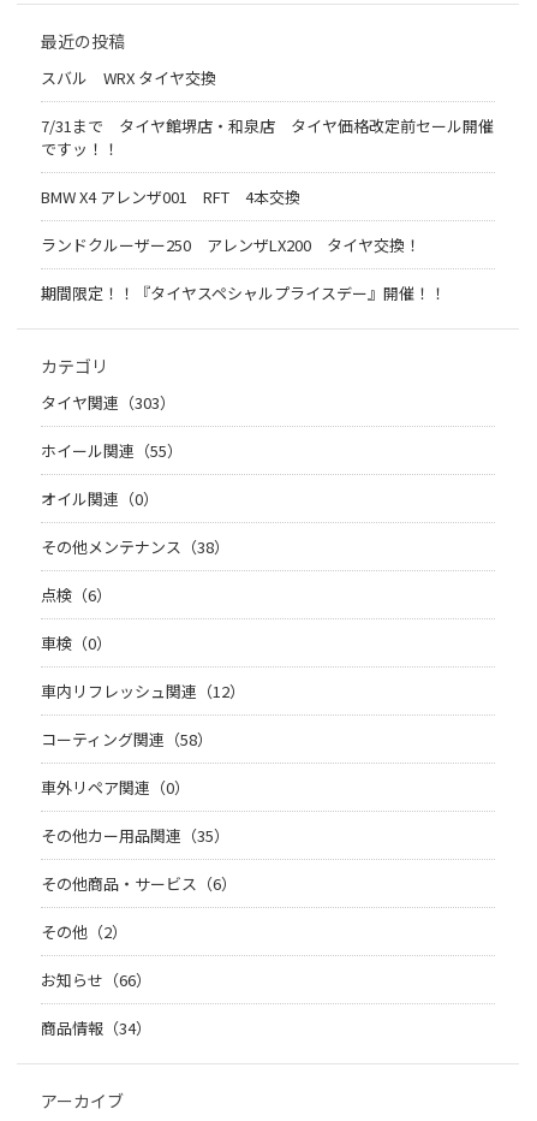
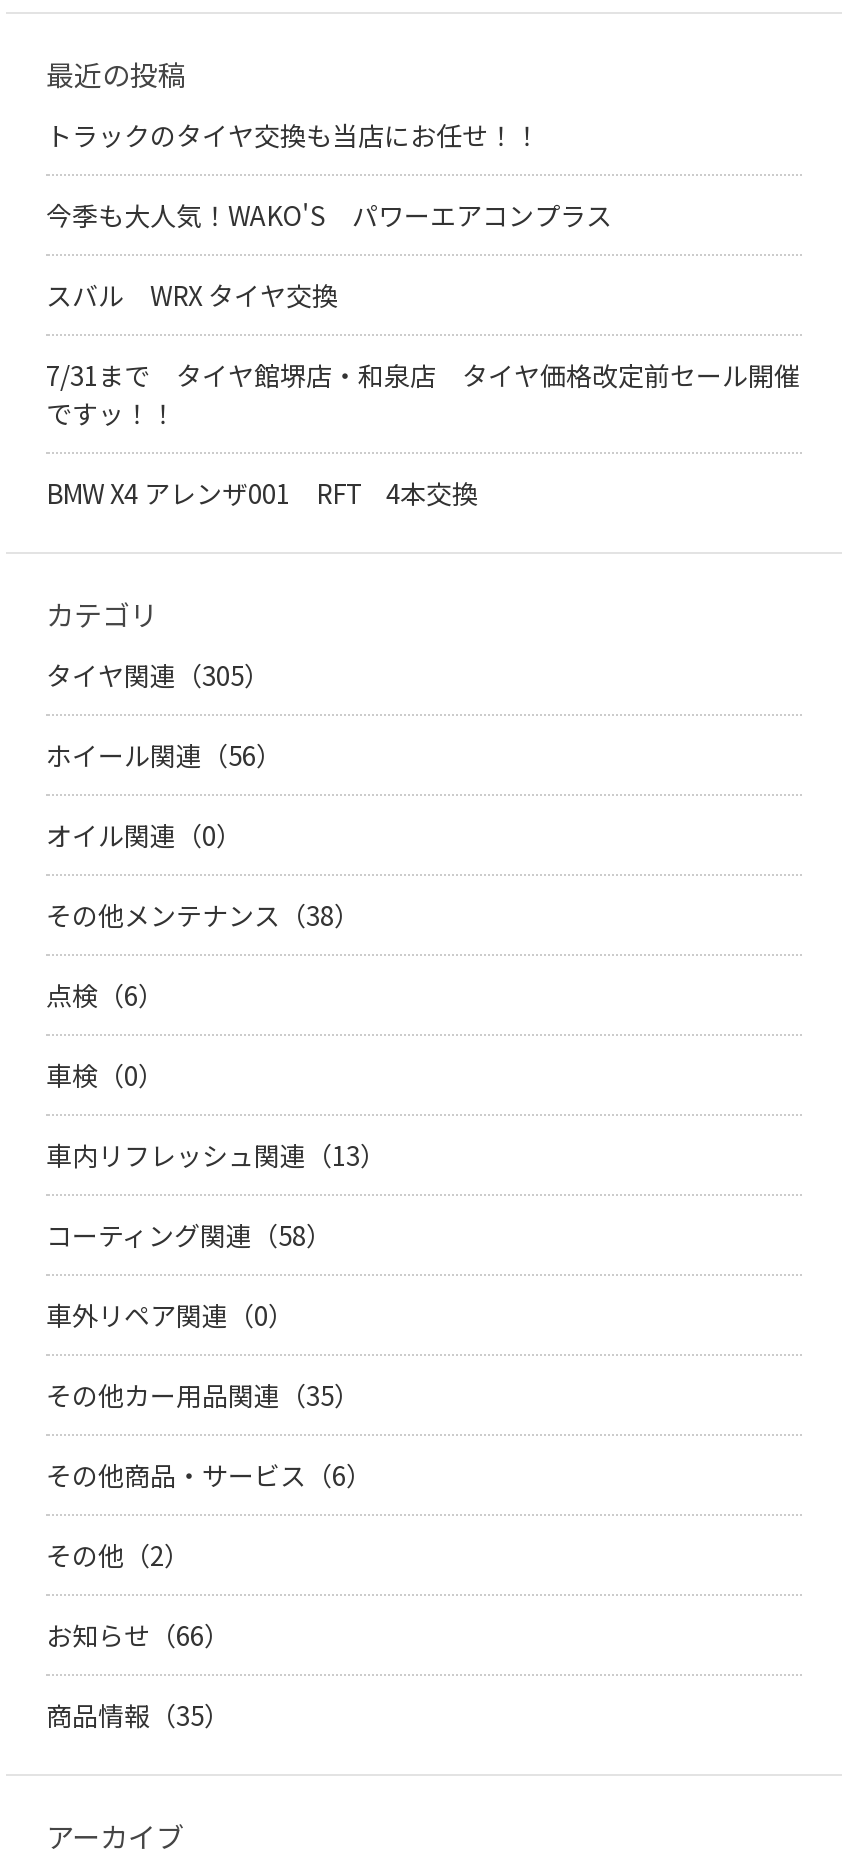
none -> [46,116,612,234] トラックのタイヤ交換も当店にお任せ！！ | 今季も大人気！WAKO'S パワーエアコンプラス
moved [41,66,494,208] -> [46,276,800,512]: スバル WRX タイヤ交換 | 7/31まで タイヤ館堺店・和泉店 タイヤ価格改定前セール開催 | ですッ！！ | BMW X4 アレンザ001 RFT 4本交換
[41,233,446,304] ランドクルーザー250 アレンザLX200 タイヤ交換！ | 期間限定！！『タイヤスペシャルプライスデー』開催！！ -> none
[41,391,175,414] タイヤ関連（303） -> [46,656,270,694] タイヤ関連（305）
[41,439,183,462] ホイール関連（55） -> [46,736,282,774] ホイール関連（56）
[41,679,245,702] 車内リフレッシュ関連（12） -> [46,1136,386,1174] 車内リフレッシュ関連（13）
[41,1016,151,1039] 商品情報（34） -> [46,1696,230,1734] 商品情報（35）

